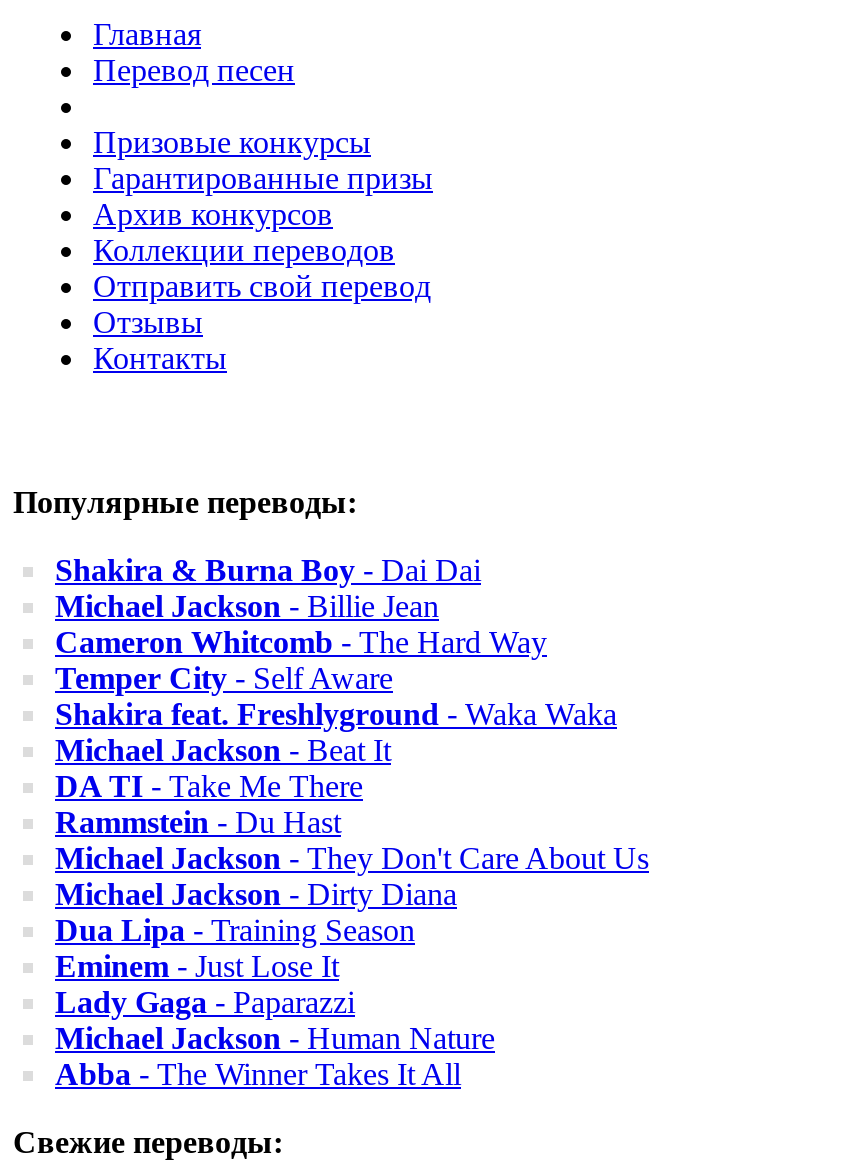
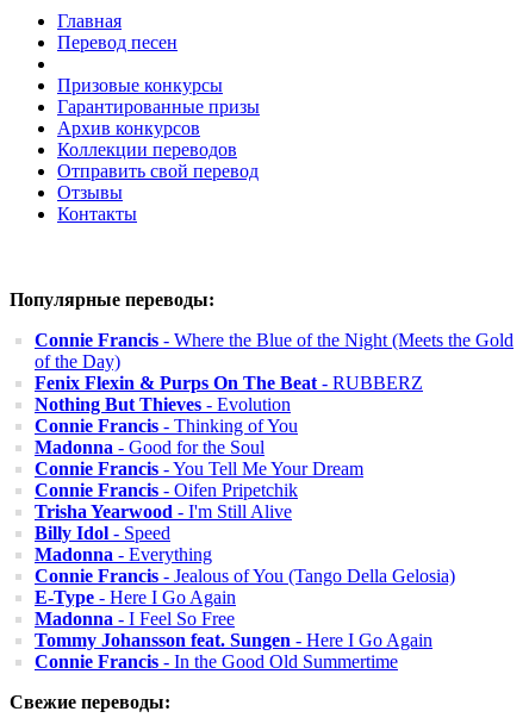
[55,553,649,1091] Shakira & Burna Boy - Dai Dai | Michael Jackson - Billie Jean | Cameron Whitcomb - The Hard Way | Temper City - Self Aware | Shakira feat. Freshlyground - Waka Waka | Michael Jackson - Beat It | DA TI - Take Me There | Rammstein - Du Hast | Michael Jackson - They Don't Care About Us | Michael Jackson - Dirty Diana | Dua Lipa - Training Season | Eminem - Just Lose It | Lady Gaga - Paparazzi | Michael Jackson - Human Nature | Abba - The Winner Takes It All -> [35,330,514,672] Connie Francis - Where the Blue of the Night (Meets the Gold | of the Day) | Fenix Flexin & Purps On The Beat - RUBBERZ | Nothing But Thieves - Evolution | Connie Francis - Thinking of You | Madonna - Good for the Soul | Connie Francis - You Tell Me Your Dream | Connie Francis - Oifen Pripetchik | Trisha Yearwood - I'm Still Alive | Billy Idol - Speed | Madonna - Everything | Connie Francis - Jealous of You (Tango Della Gelosia) | E-Type - Here I Go Again | Madonna - I Feel So Free | Tommy Johansson feat. Sungen - Here I Go Again | Connie Francis - In the Good Old Summertime

